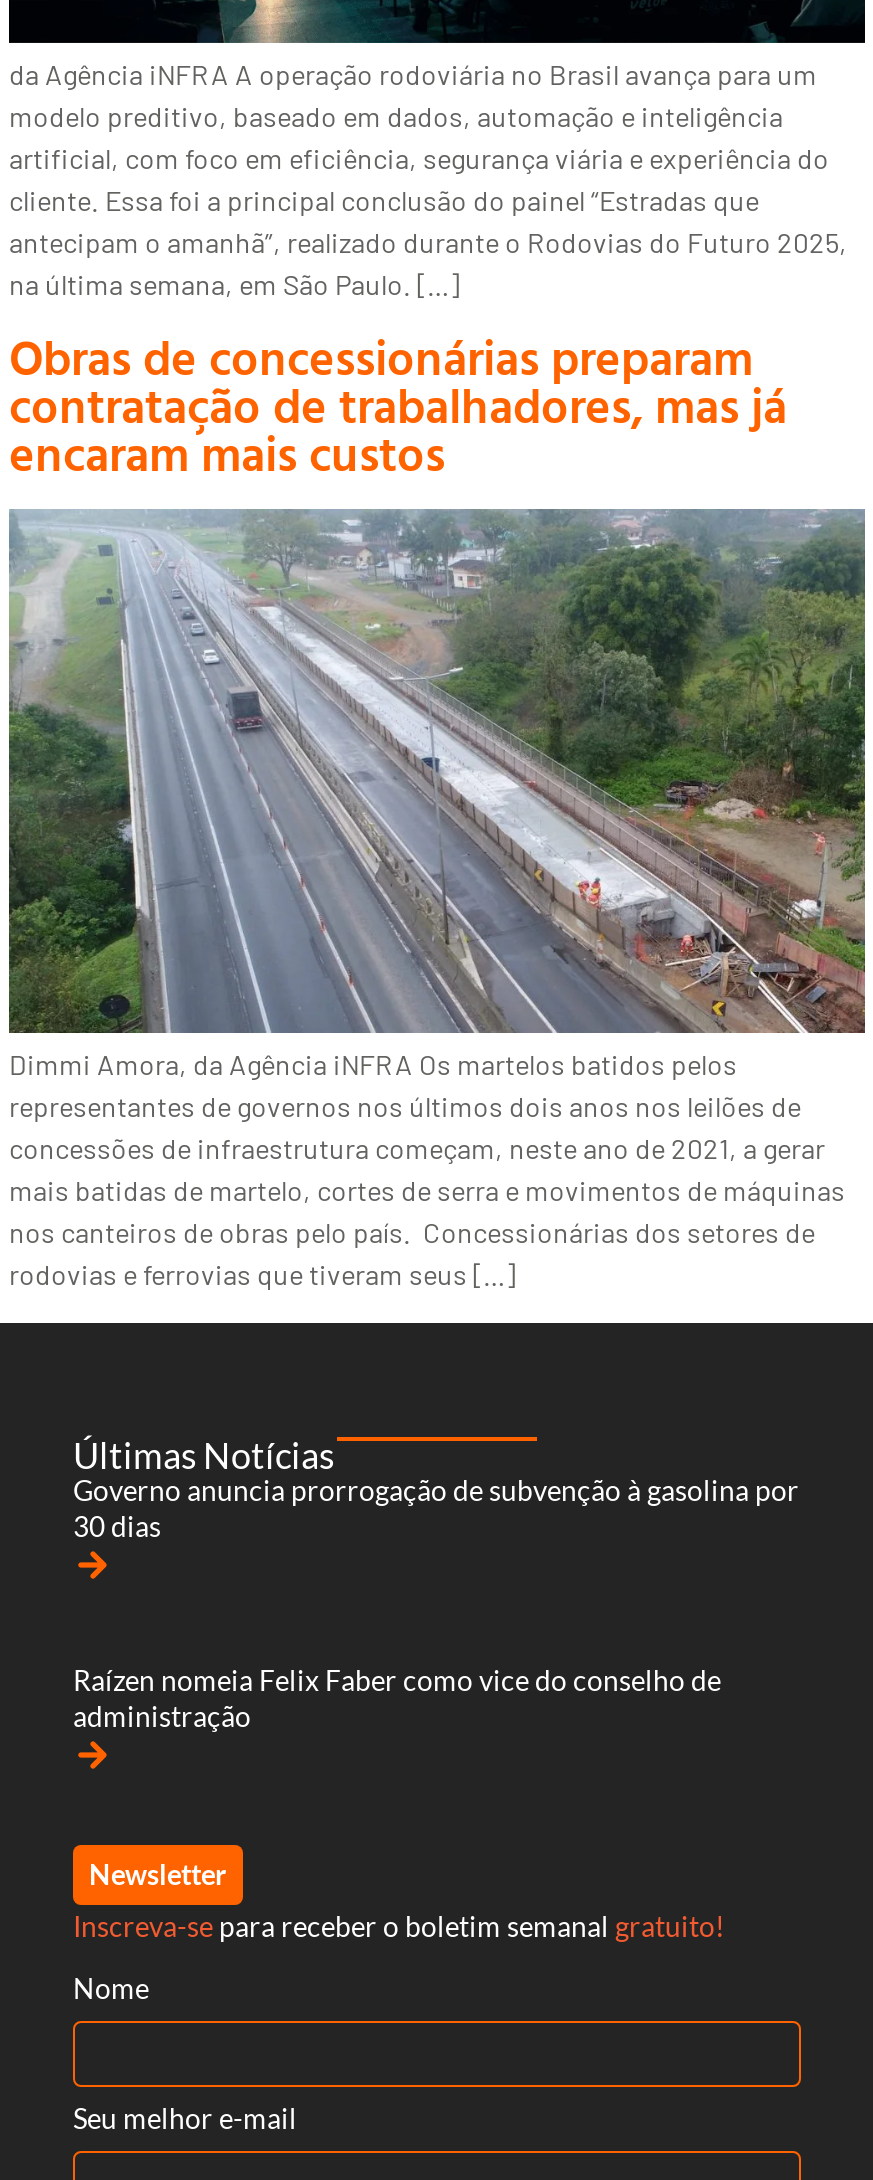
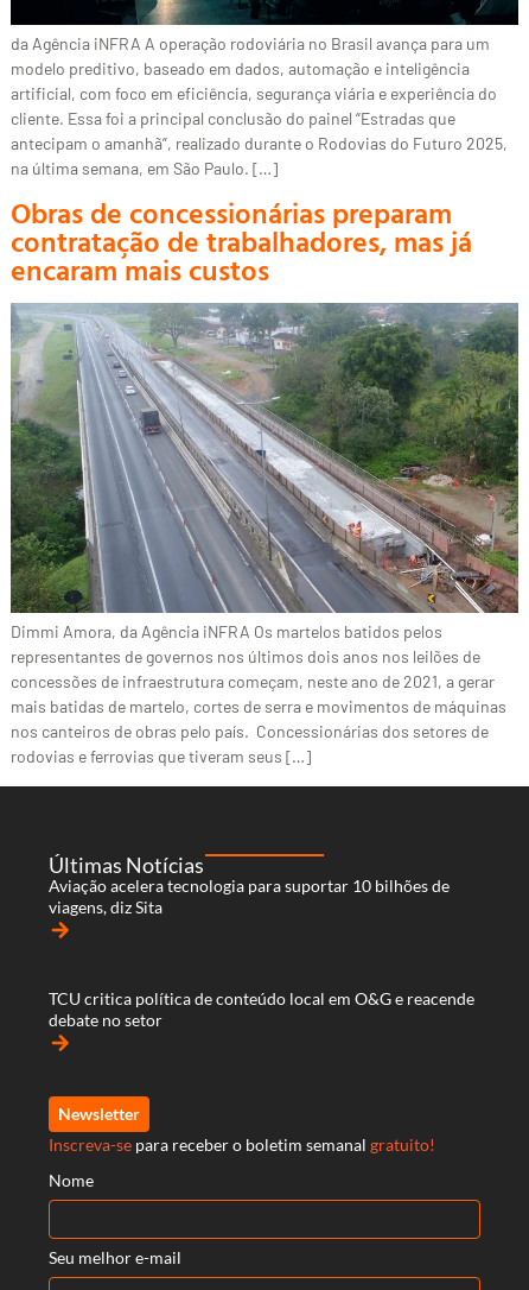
[73,1473,799,1543] Governo anuncia prorrogação de subvenção à gasolina por | 30 dias -> [49,875,450,917] Aviação acelera tecnologia para suportar 10 bilhões de | viagens, diz Sita
[73,1663,721,1733] Raízen nomeia Felix Faber como vice do conselho de | administração -> [49,988,474,1030] TCU critica política de conteúdo local em O&G e reacende | debate no setor

